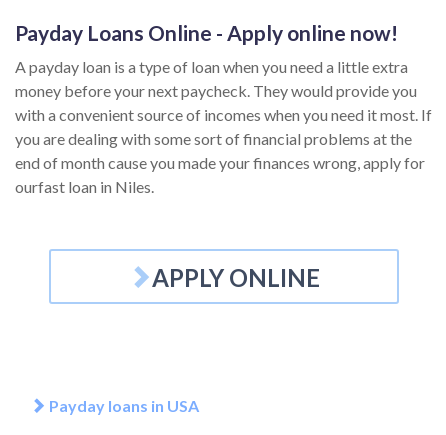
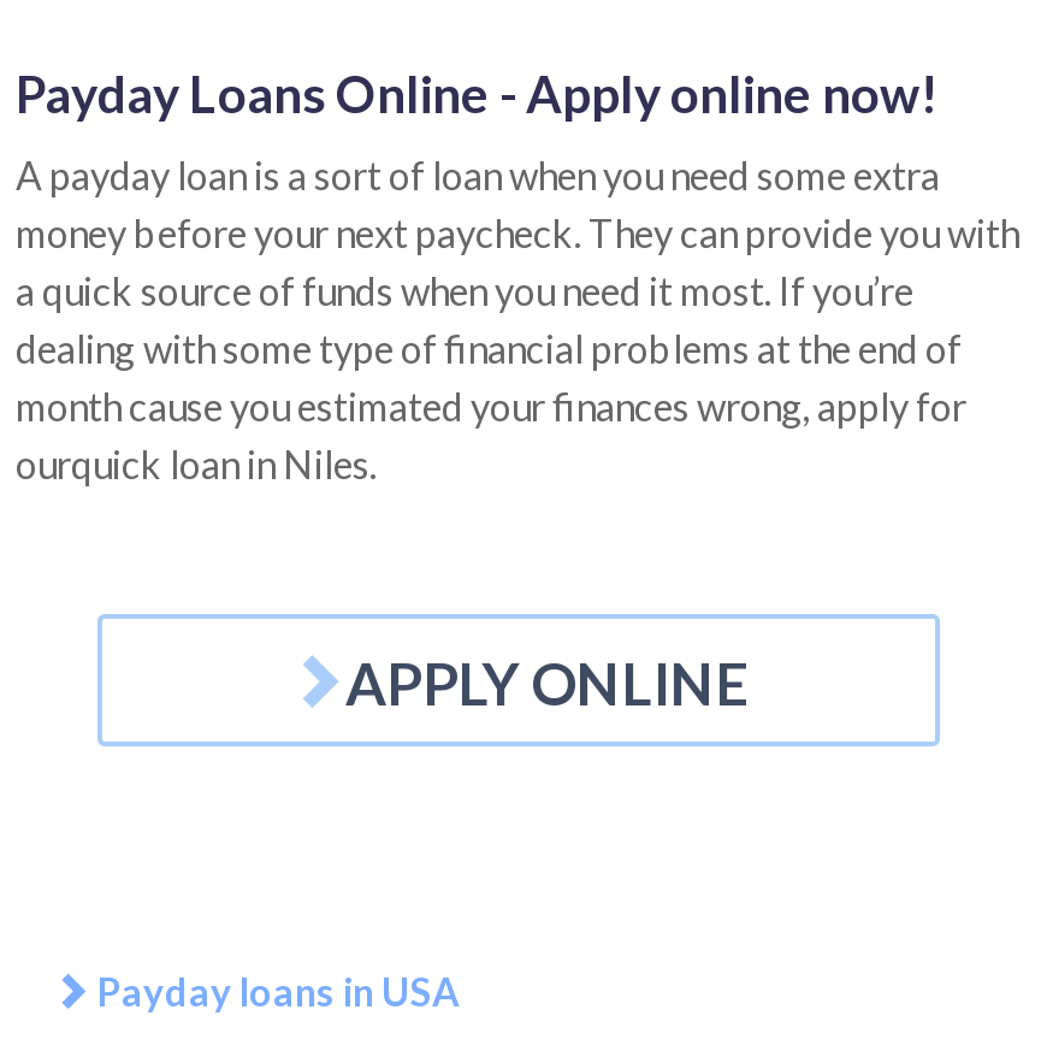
[15,57,432,196] A payday loan is a type of loan when you need a little extra | money before your next paycheck. They would provide you | with a convenient source of incomes when you need it most. If | you are dealing with some sort of financial problems at the | end of month cause you made your finances wrong, apply for | ourfast loan in Niles. -> [16,152,1019,486] A payday loan is a sort of loan when you need some extra | money before your next paycheck. They can provide you with | a quick source of funds when you need it most. If you’re | dealing with some type of financial problems at the end of | month cause you estimated your finances wrong, apply for | ourquick loan in Niles.

